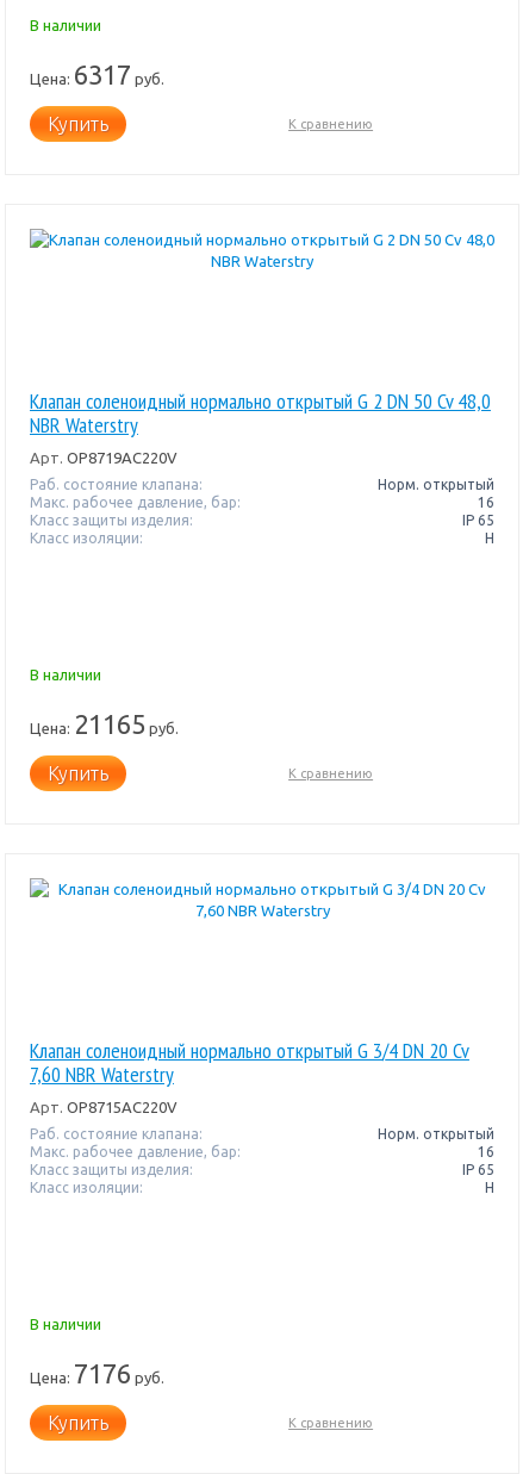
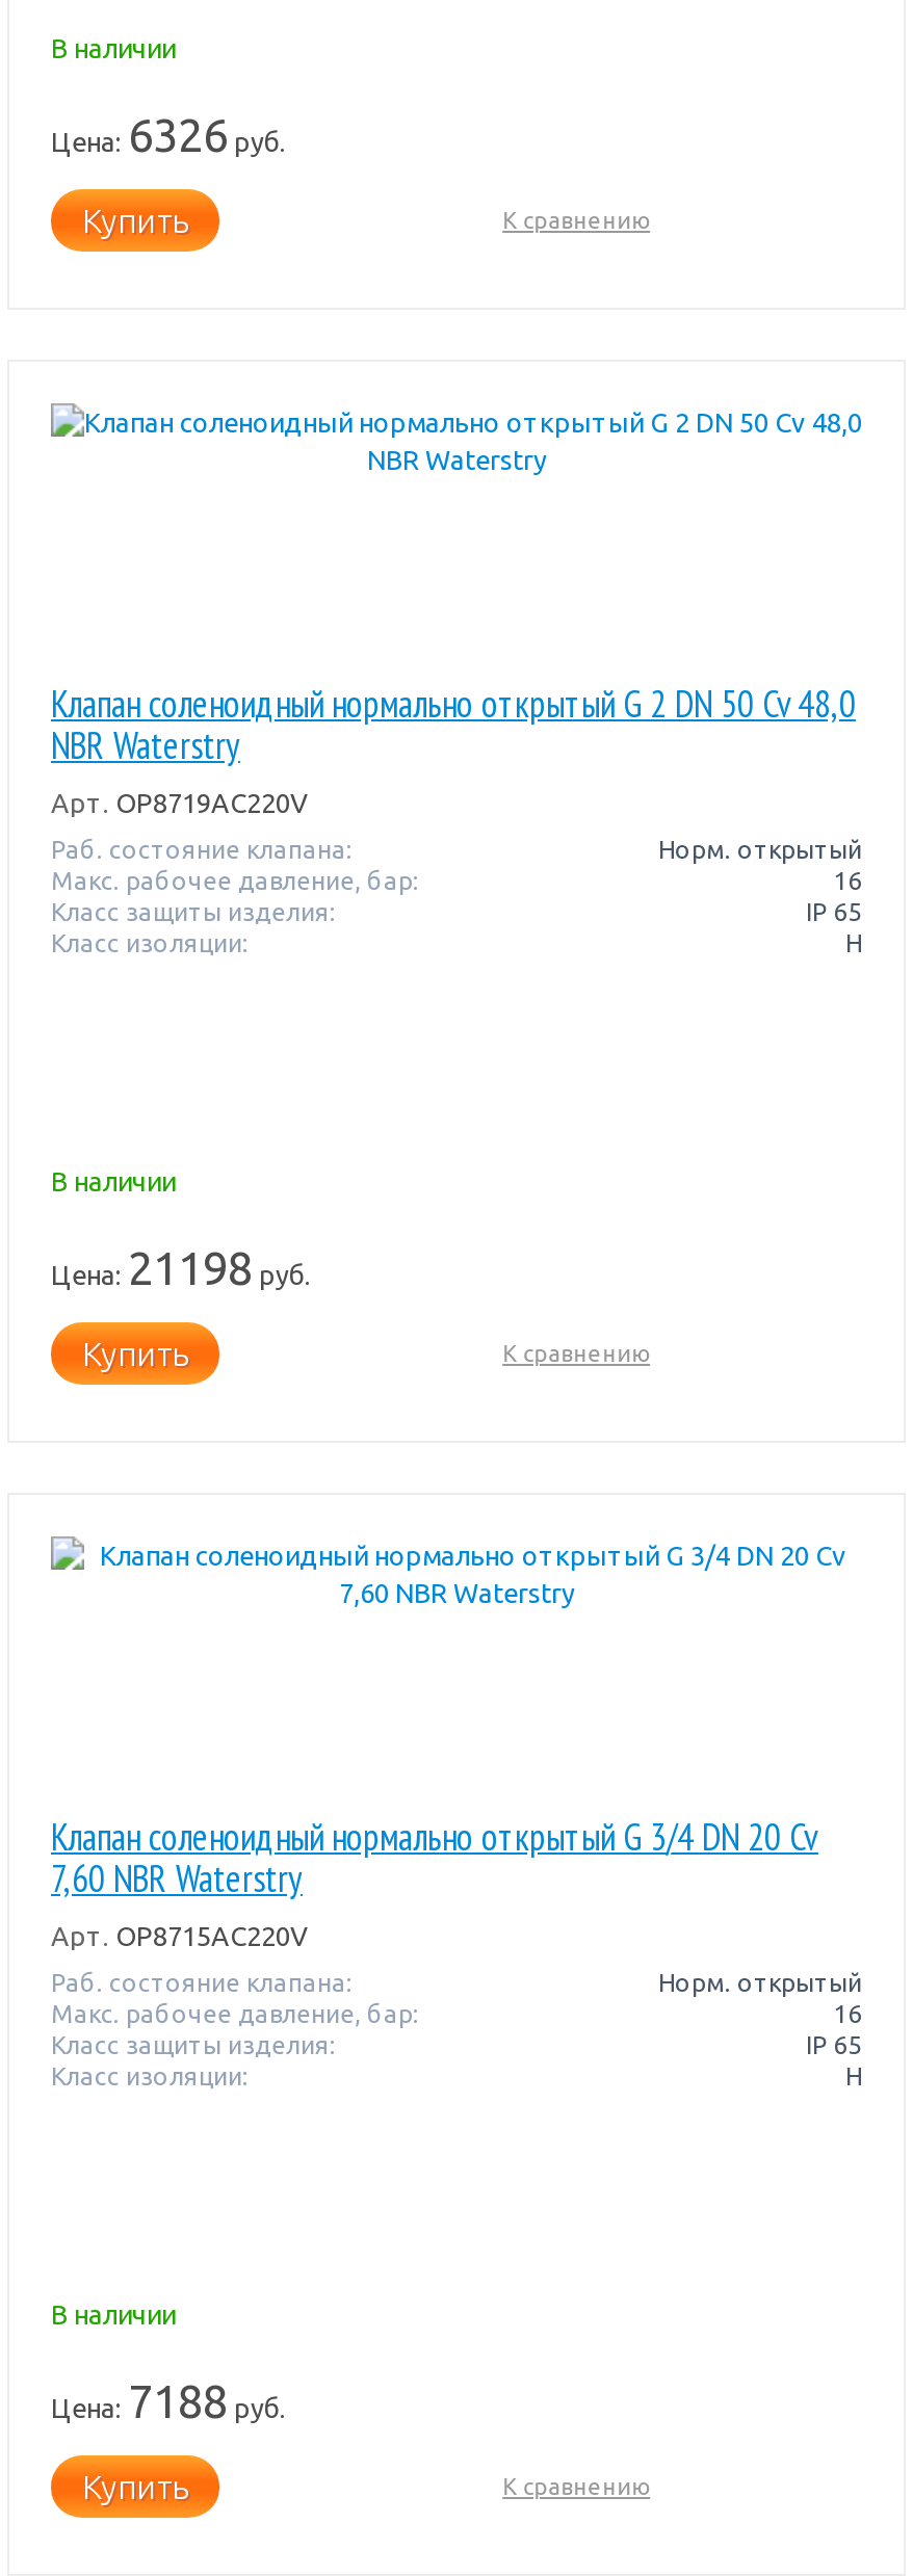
[30,59,164,89] Цена: 6317 руб. -> [51,107,286,159] Цена: 6326 руб.
[30,709,179,738] Цена: 21165 руб. -> [51,1241,311,1293] Цена: 21198 руб.
[30,1358,164,1388] Цена: 7176 руб. -> [51,2374,286,2426] Цена: 7188 руб.

